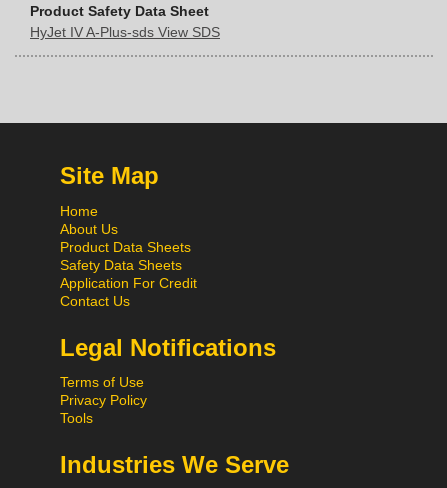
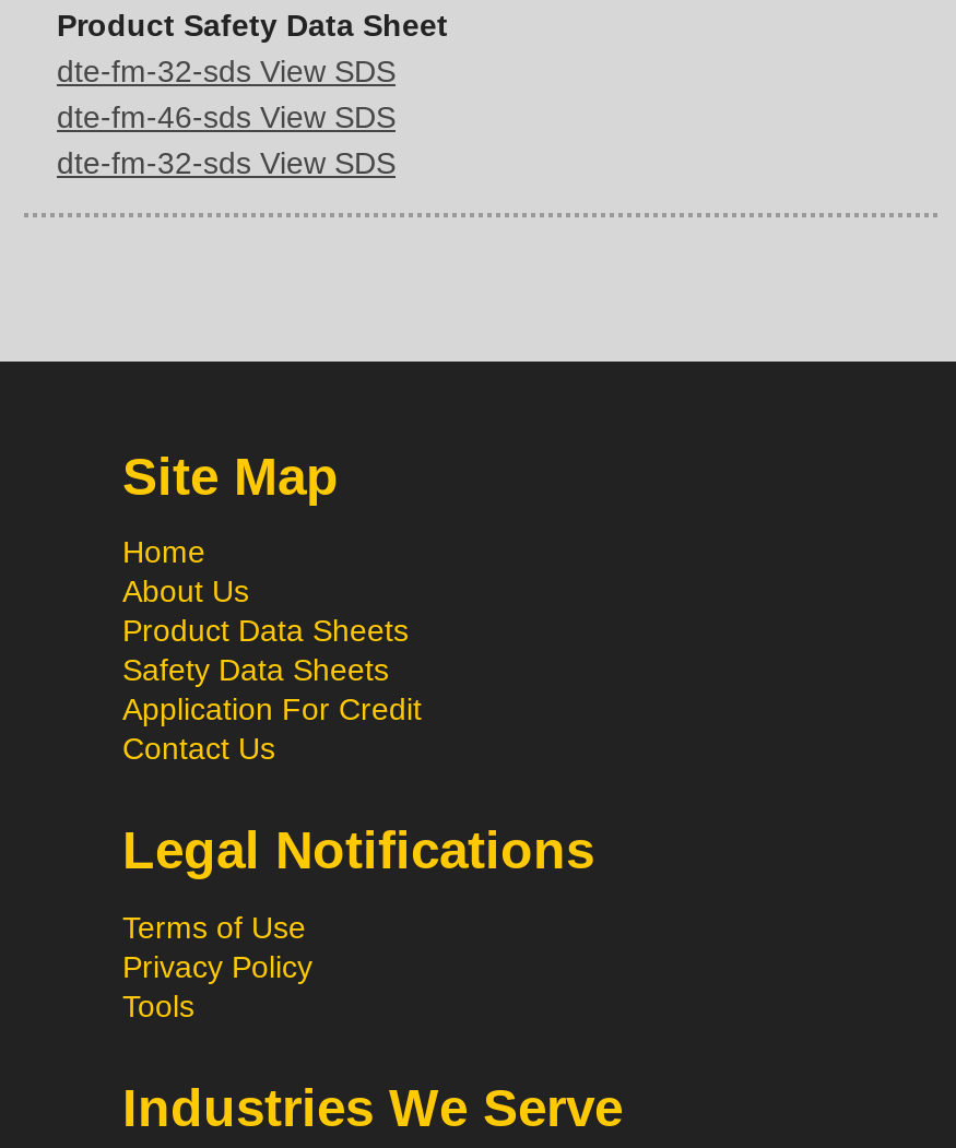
[30,24,220,40] HyJet IV A-Plus-sds View SDS -> [57,53,396,180] dte-fm-32-sds View SDS | dte-fm-46-sds View SDS | dte-fm-32-sds View SDS

